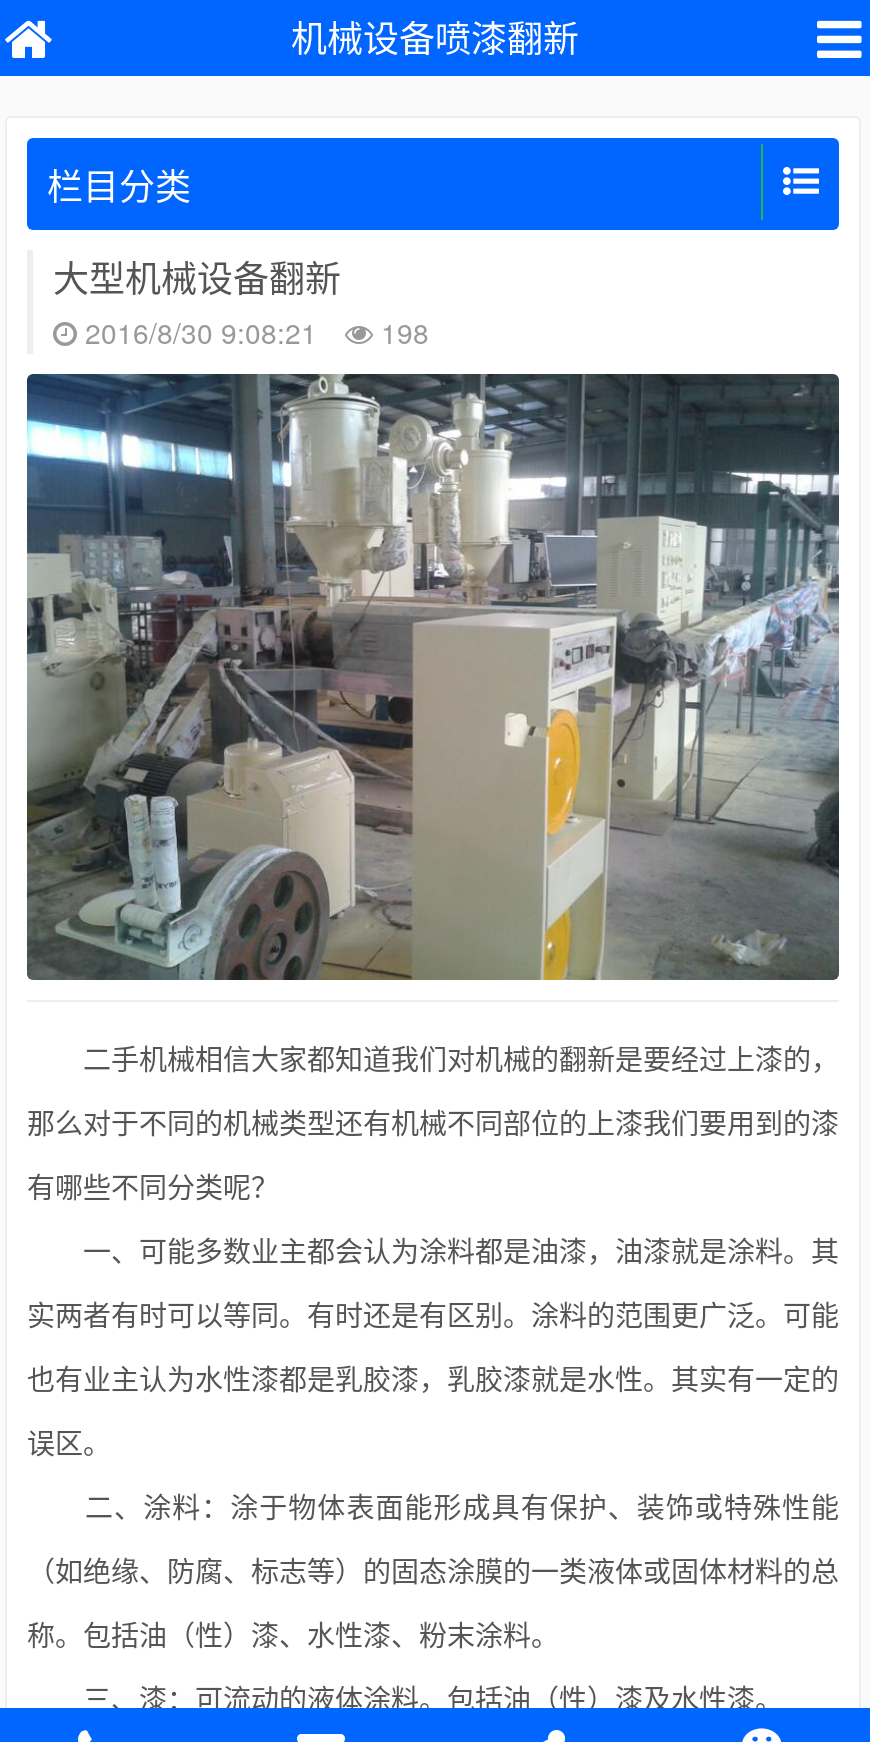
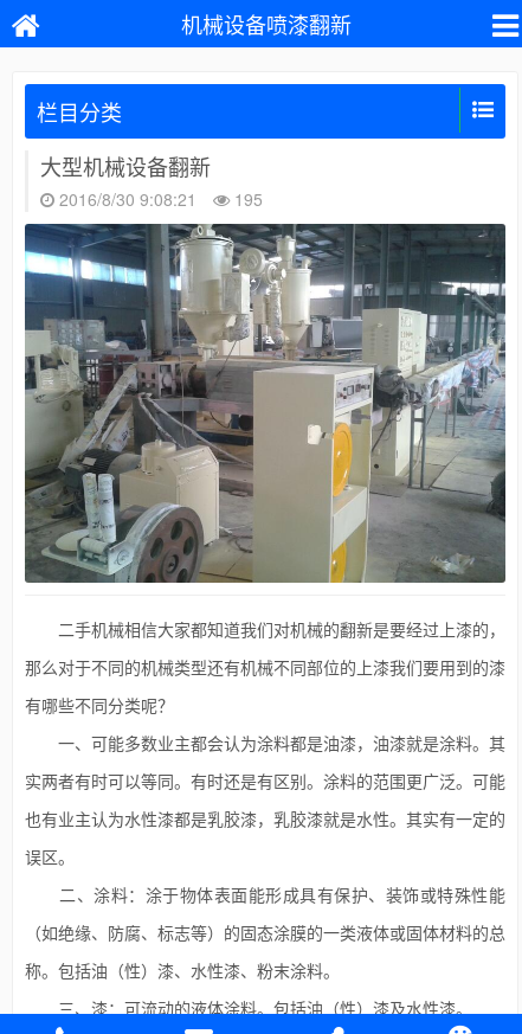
[77,312,429,352] 2016/8/30 9:08:21 198 -> [54,187,263,211] 2016/8/30 9:08:21 195

